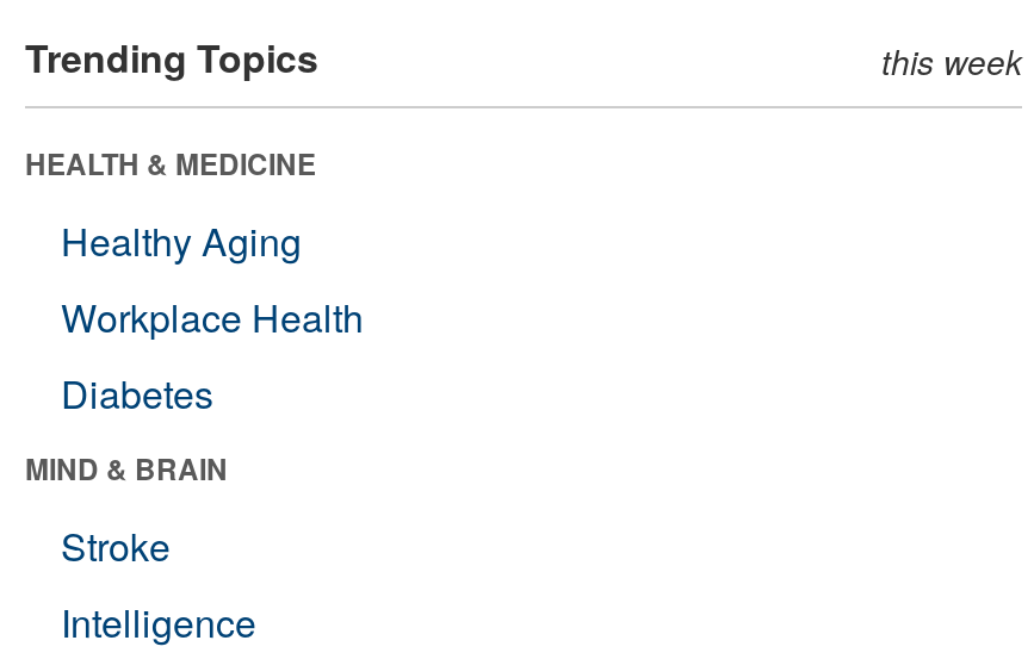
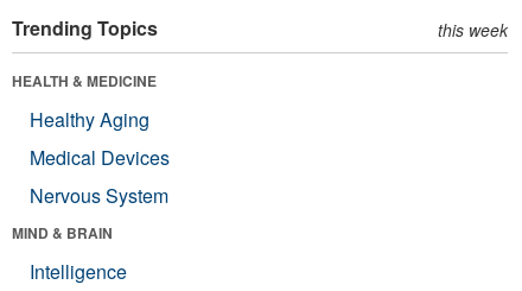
[61,289,364,420] Workplace Health | Diabetes -> [30,143,170,209] Medical Devices | Nervous System
[61,518,171,573] Stroke -> none

